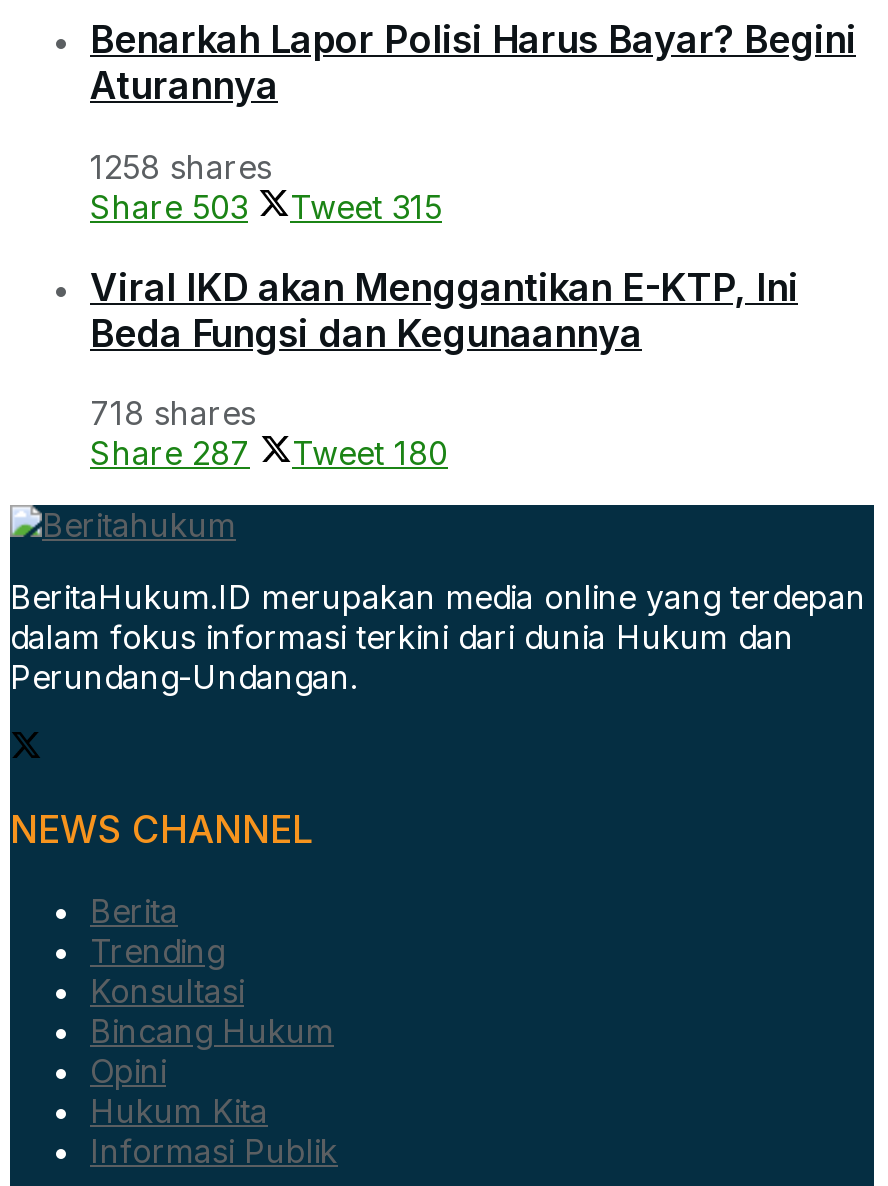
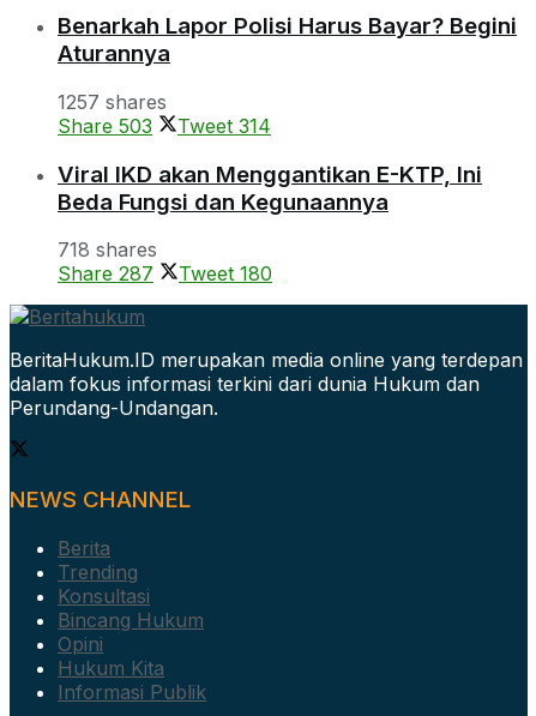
[90,147,272,187] 1258 shares -> [58,90,167,114] 1257 shares
[90,187,442,227] Share 503 Tweet 315 -> [58,114,271,138] Share 503 Tweet 314

